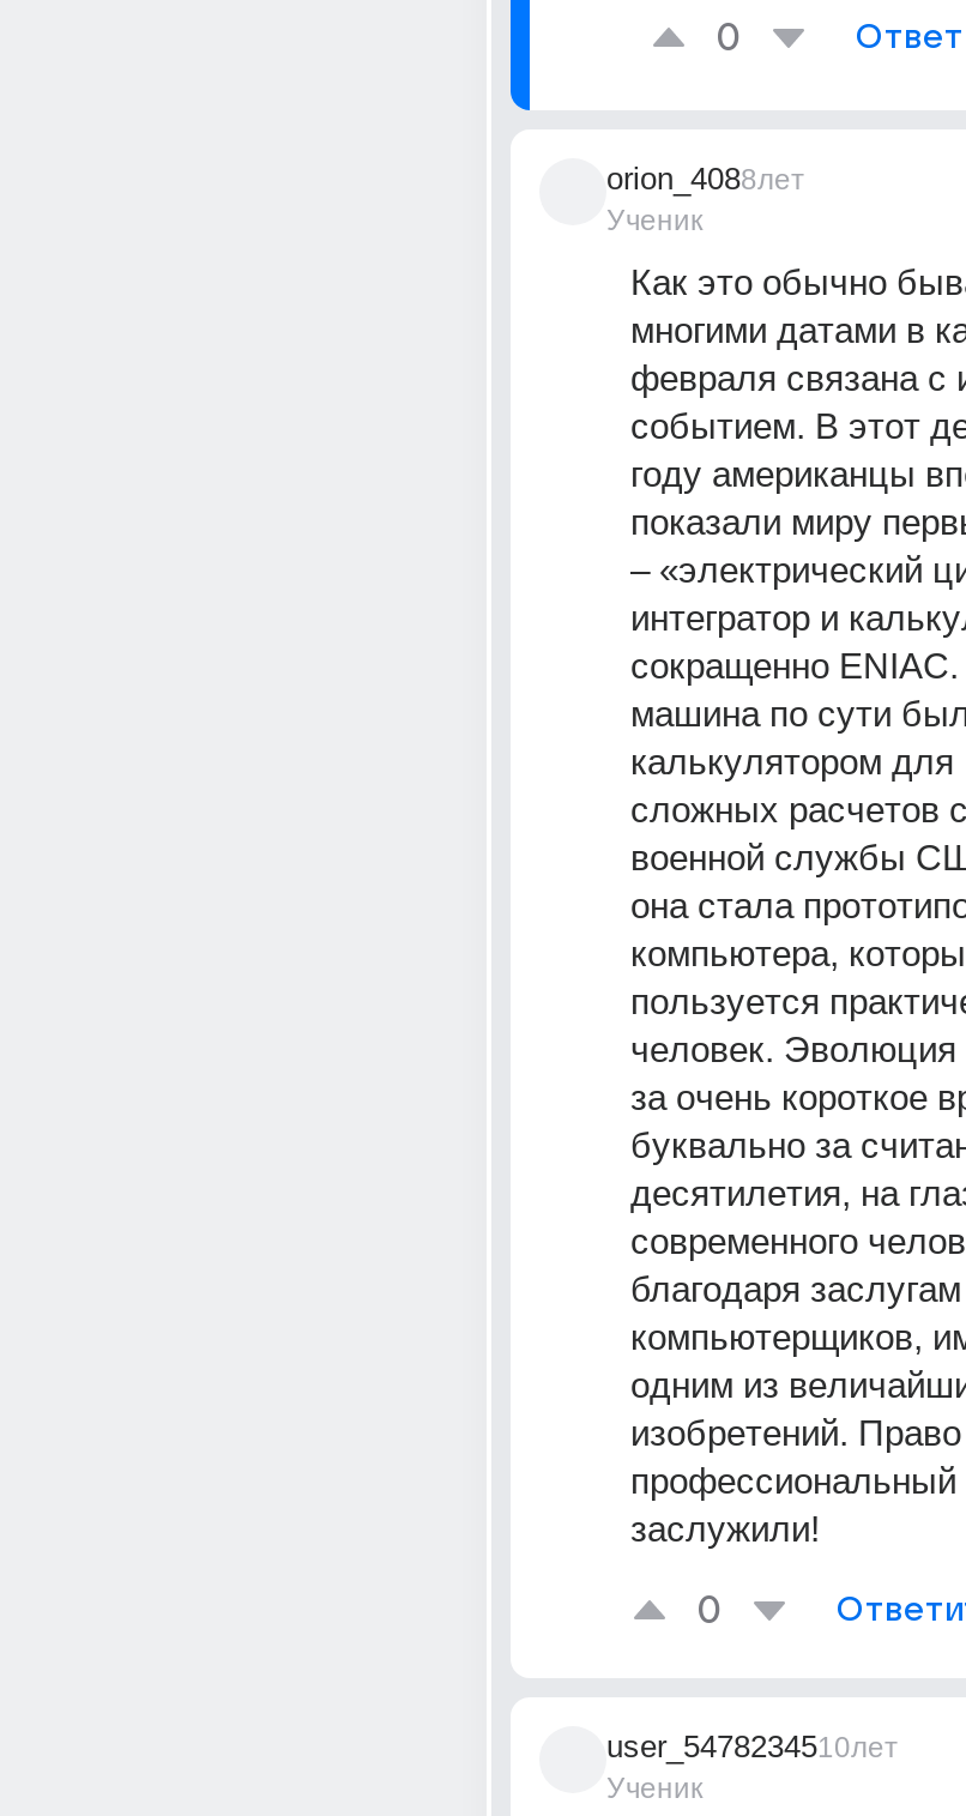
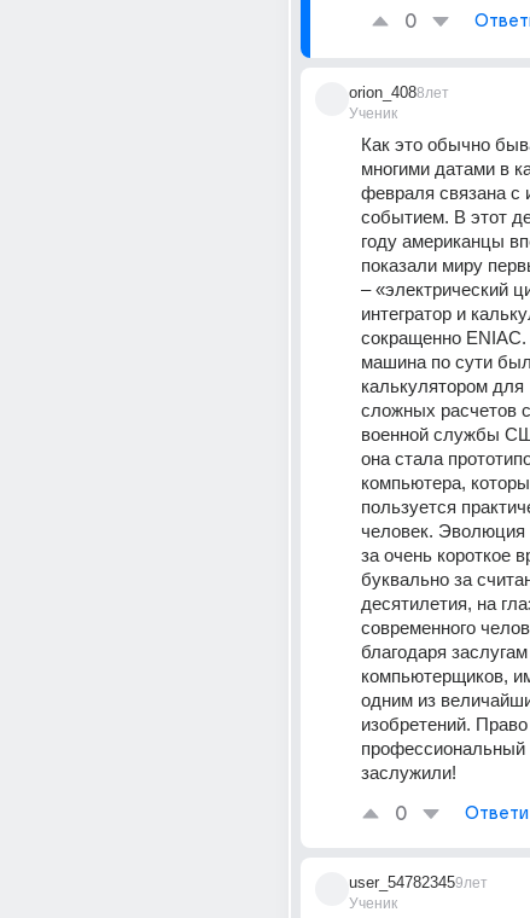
[606,1728,899,1764] user_54782345 10лет -> [349,873,488,891] user_54782345 9лет

